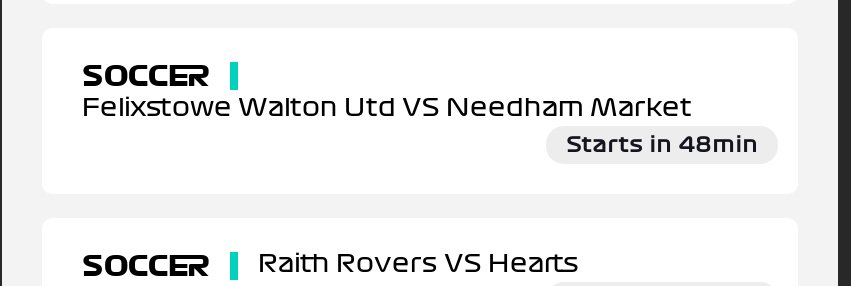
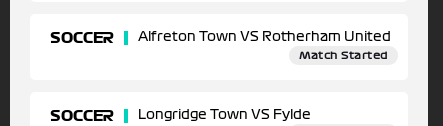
[82,96,692,120] Felixstowe Walton Utd VS Needham Market -> [138,31,391,43] Alfreton Town VS Rotherham United
[566,134,758,156] Starts in 48min -> [299,50,388,61] Match Started
[258,252,578,276] Raith Rovers VS Hearts -> [138,109,311,121] Longridge Town VS Fylde

